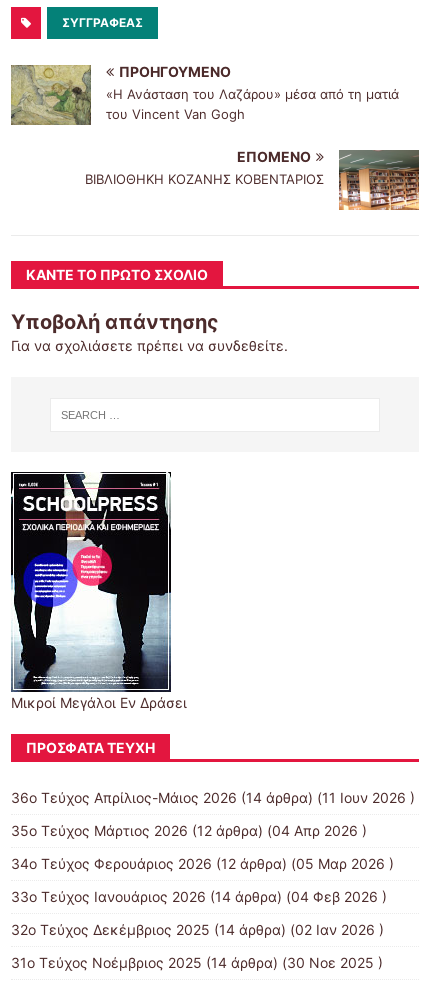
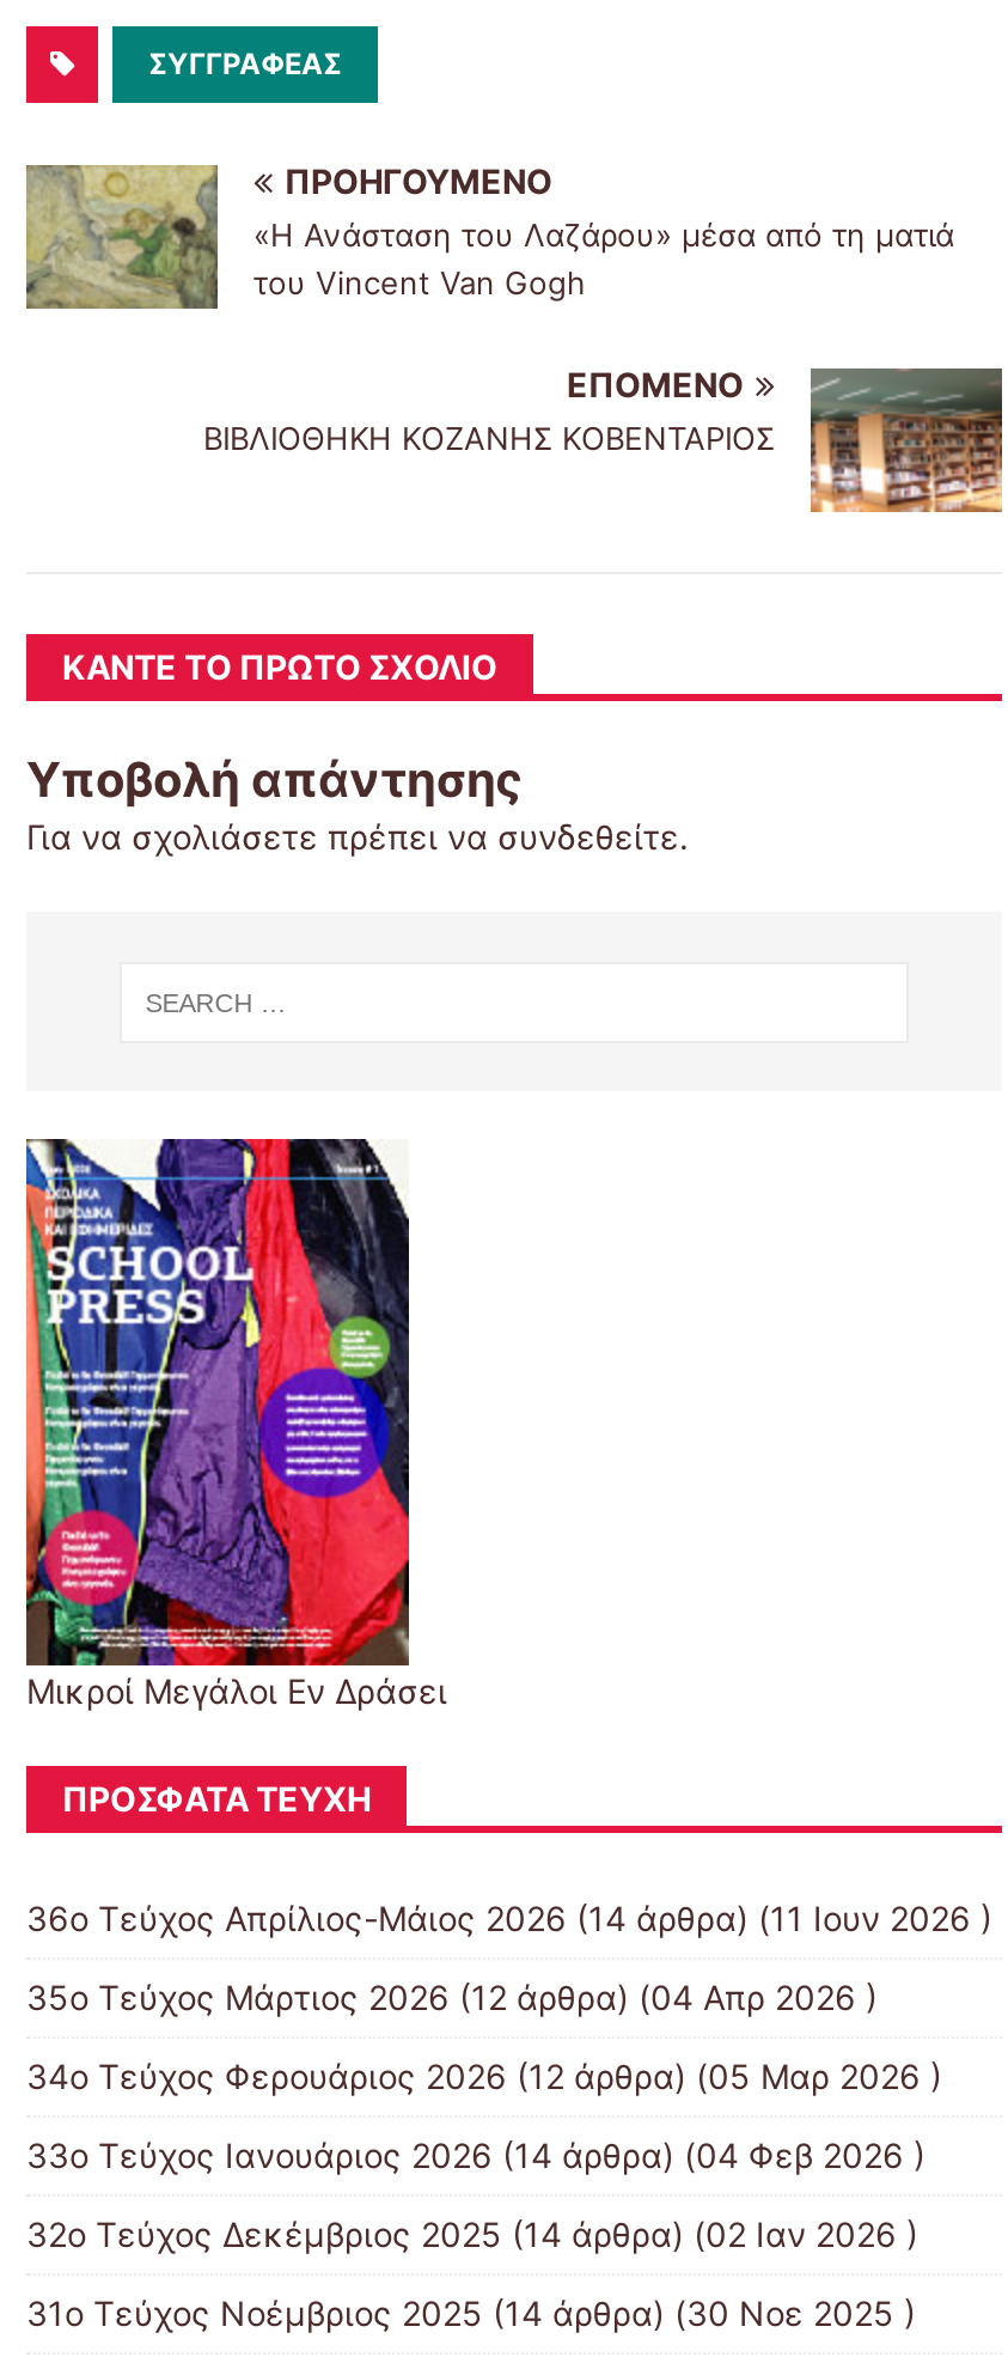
[10,471,172,692] [image] -> [24,1137,411,1665] [image]

